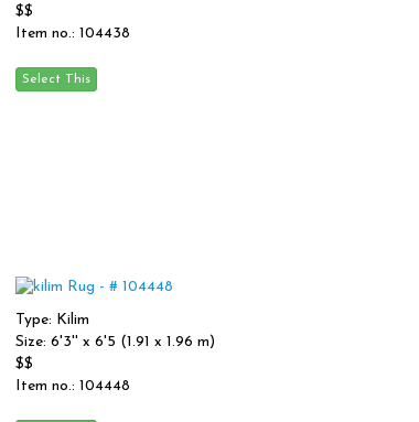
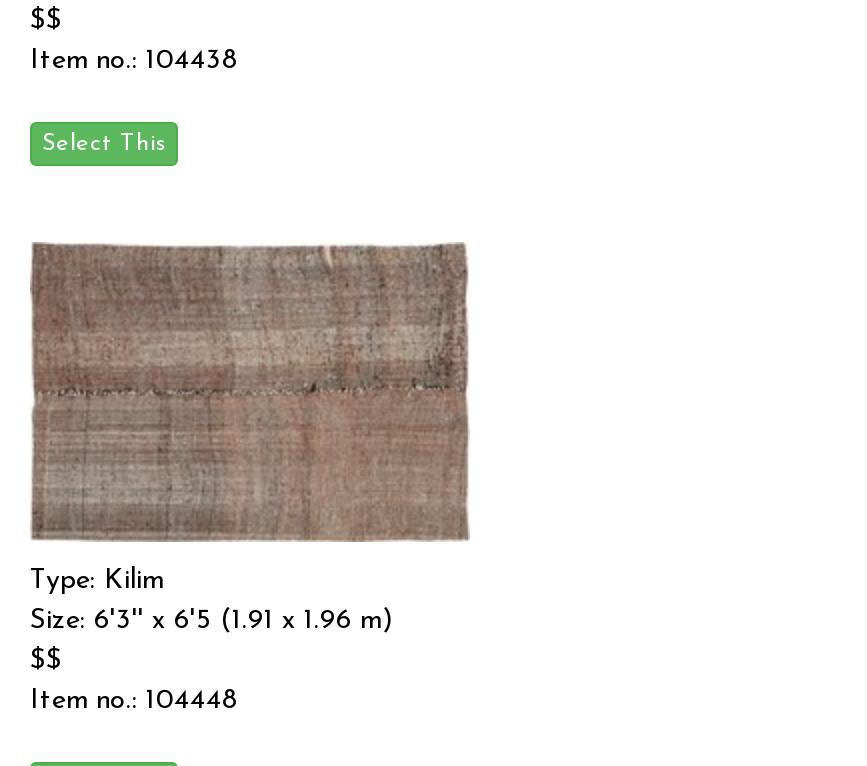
none -> [28,240,472,544] [image]

